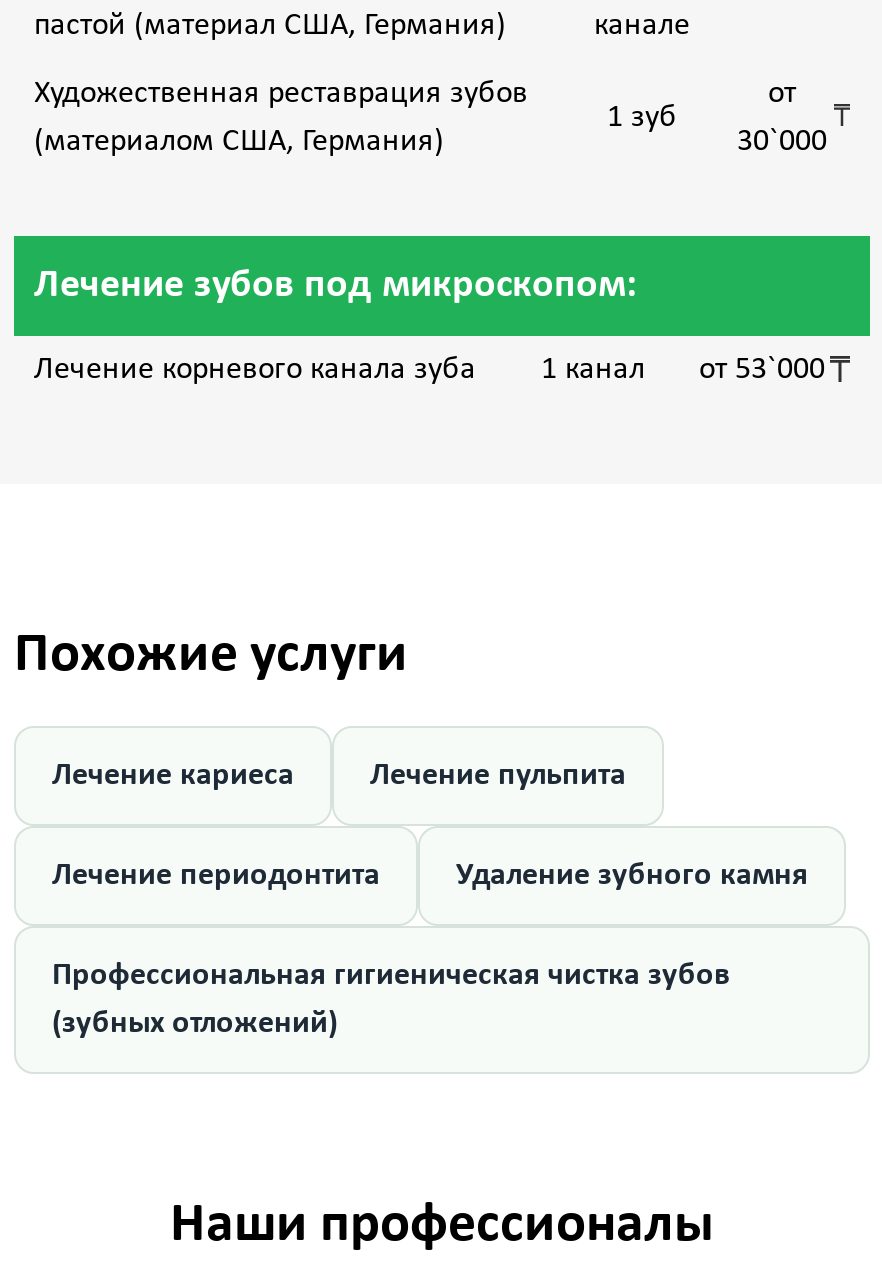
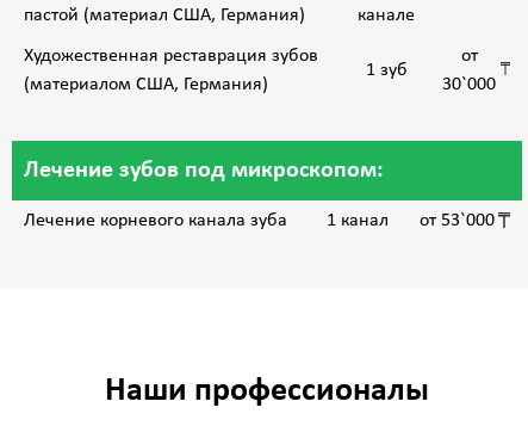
[14,627,808,1039] Похожие услуги | Лечение кариеса | Лечение пульпита | Лечение периодонтита | Удаление зубного камня | Профессиональная гигиеническая чистка зубов | (зубных отложений) -> none

